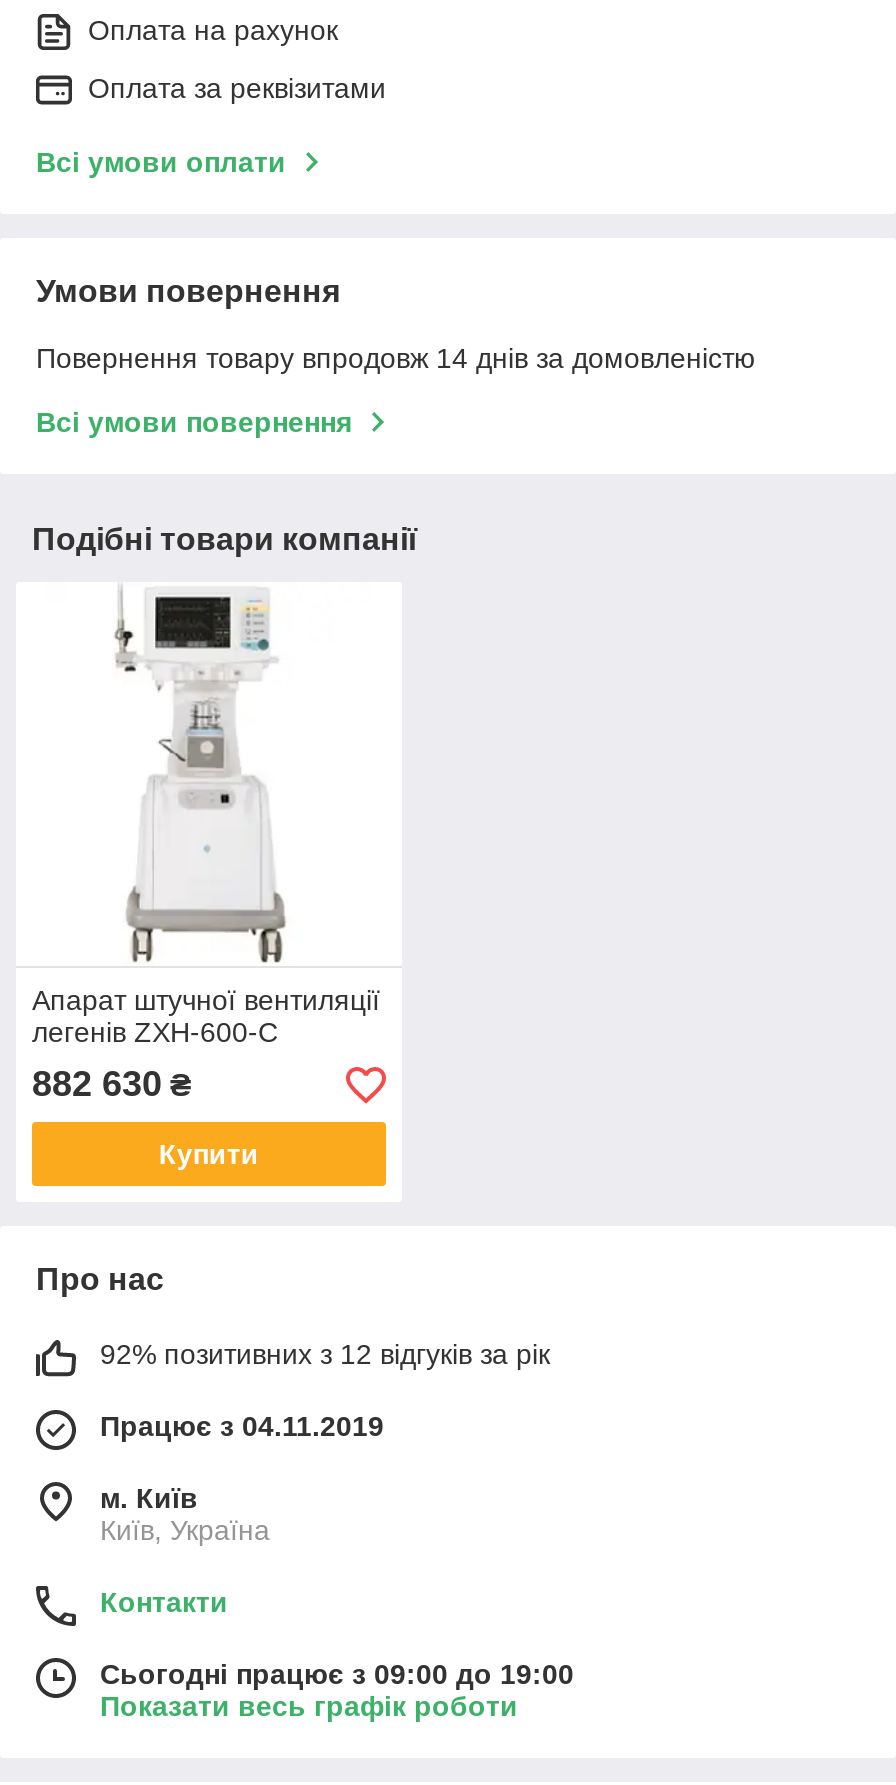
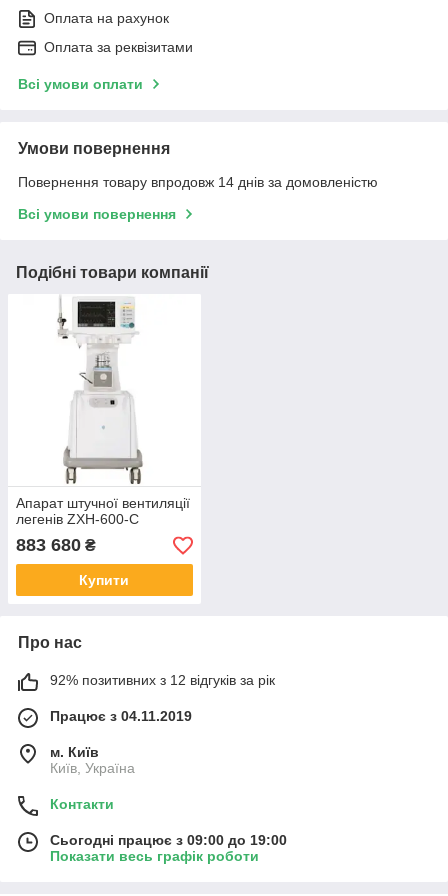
[32,1065,192,1105] 882 630 ₴ -> [16,535,96,555] 883 680 ₴

